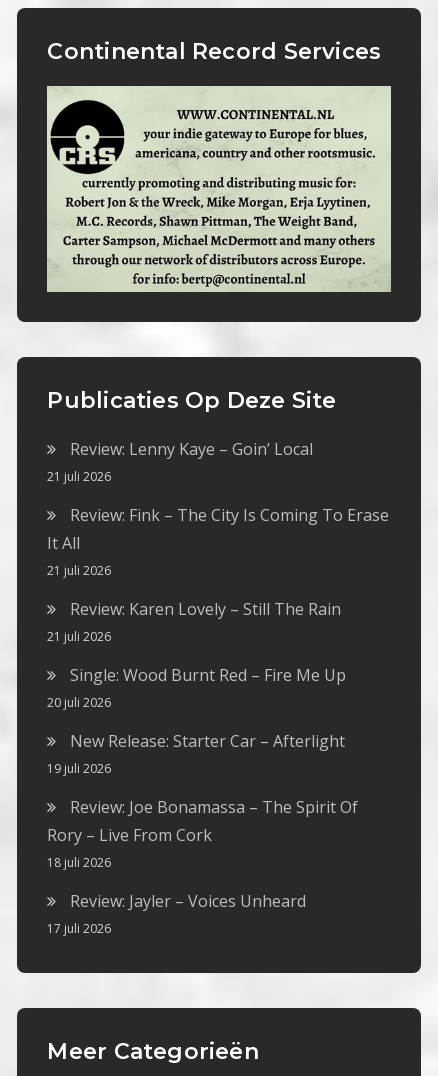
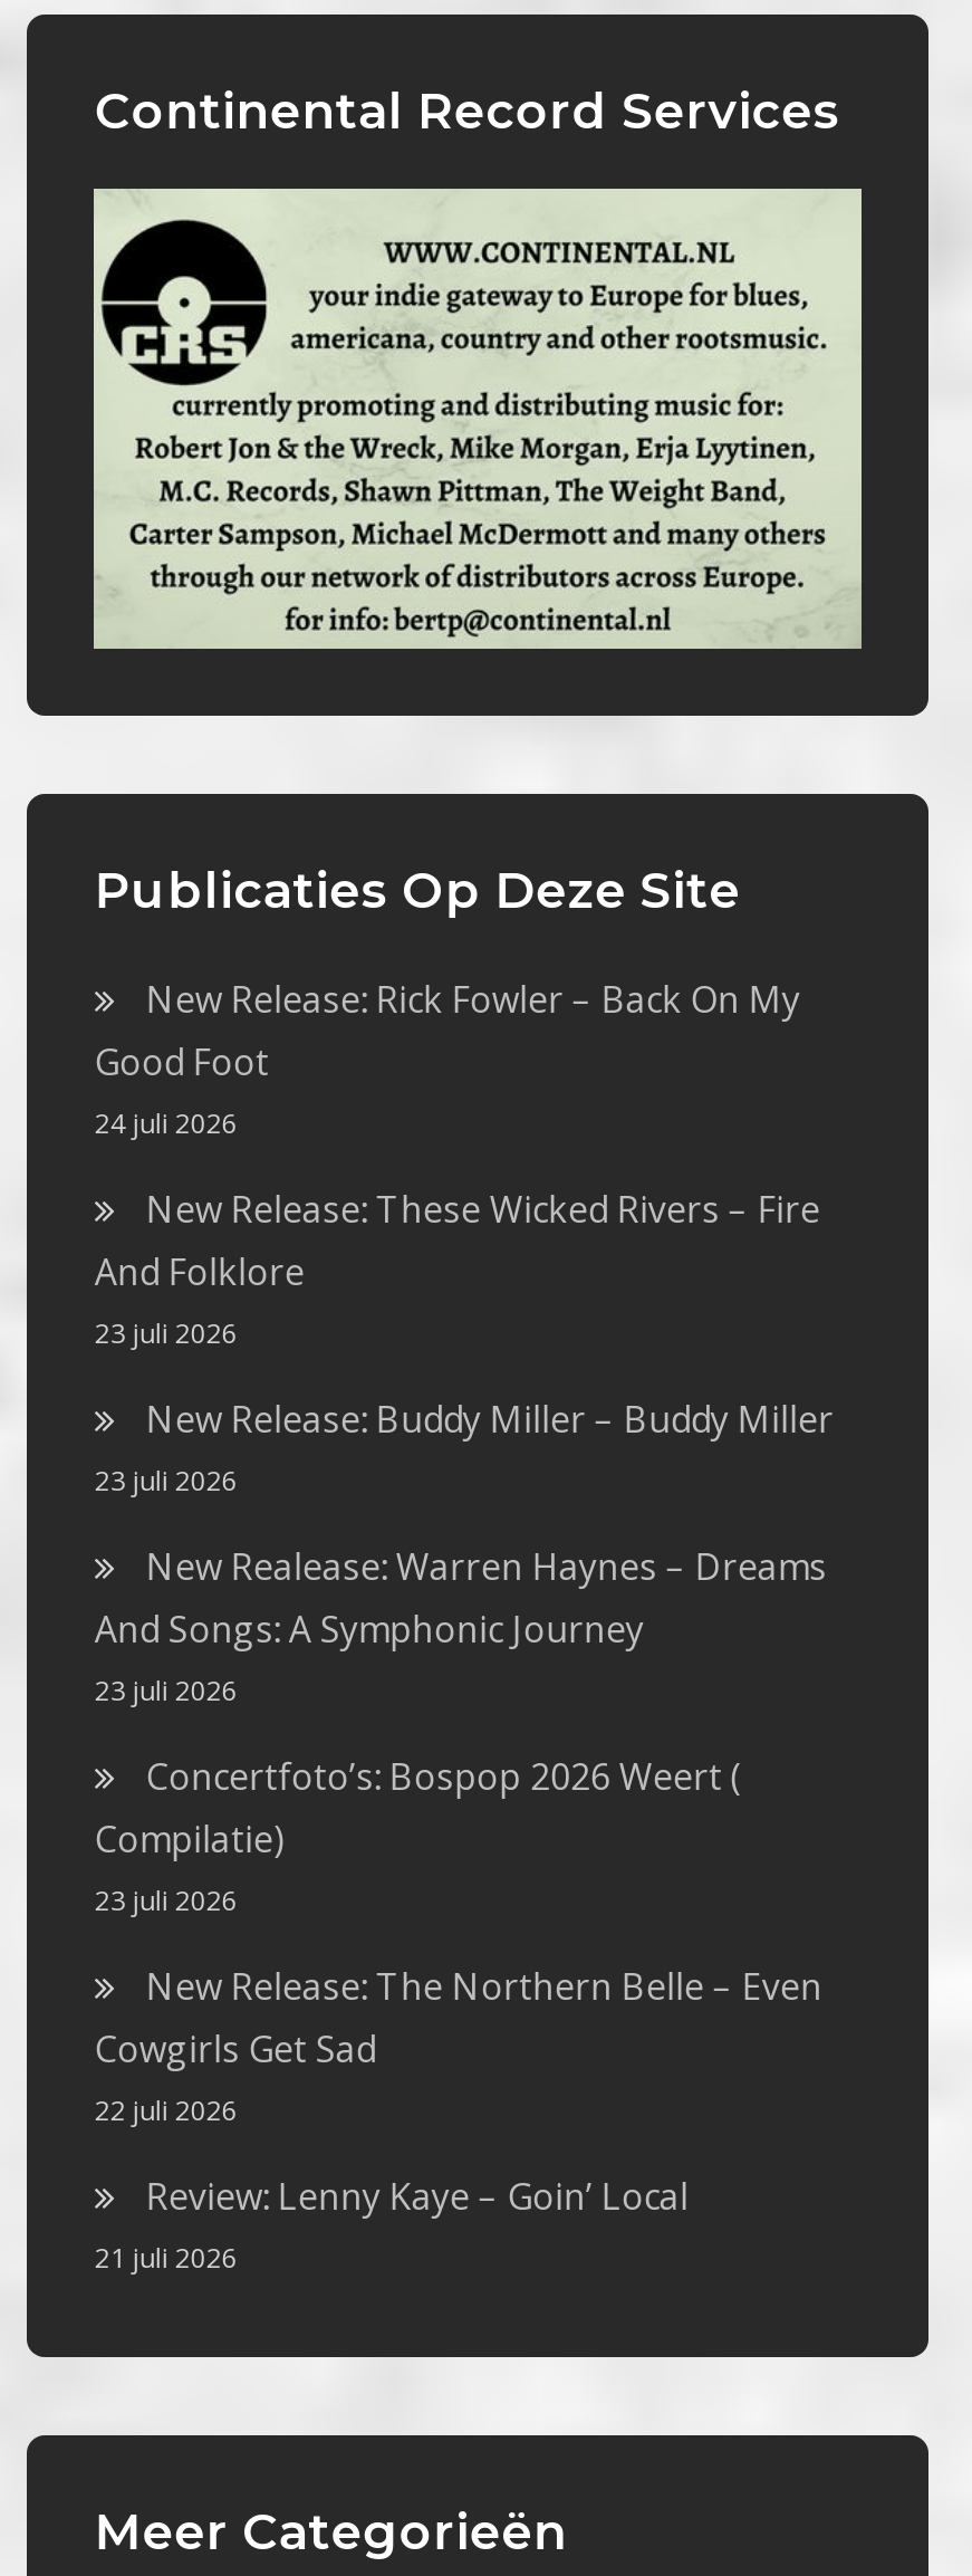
none -> [95,974,833,2129] New Release: Rick Fowler – Back On My | Good Foot | 24 juli 2026 | New Release: These Wicked Rivers – Fire | And Folklore | 23 juli 2026 | New Release: Buddy Miller – Buddy Miller | 23 juli 2026 | New Realease: Warren Haynes – Dreams | And Songs: A Symphonic Journey | 23 juli 2026 | Concertfoto’s: Bospop 2026 Weert ( | Compilatie) | 23 juli 2026 | New Release: The Northern Belle – Even | Cowgirls Get Sad | 22 juli 2026
moved [47,438,313,485] -> [95,2171,688,2276]: Review: Lenny Kaye – Goin’ Local | 21 juli 2026
[47,504,389,937] Review: Fink – The City Is Coming To Erase | It All | 21 juli 2026 | Review: Karen Lovely – Still The Rain | 21 juli 2026 | Single: Wood Burnt Red – Fire Me Up | 20 juli 2026 | New Release: Starter Car – Afterlight | 19 juli 2026 | Review: Joe Bonamassa – The Spirit Of | Rory – Live From Cork | 18 juli 2026 | Review: Jayler – Voices Unheard | 17 juli 2026 -> none

